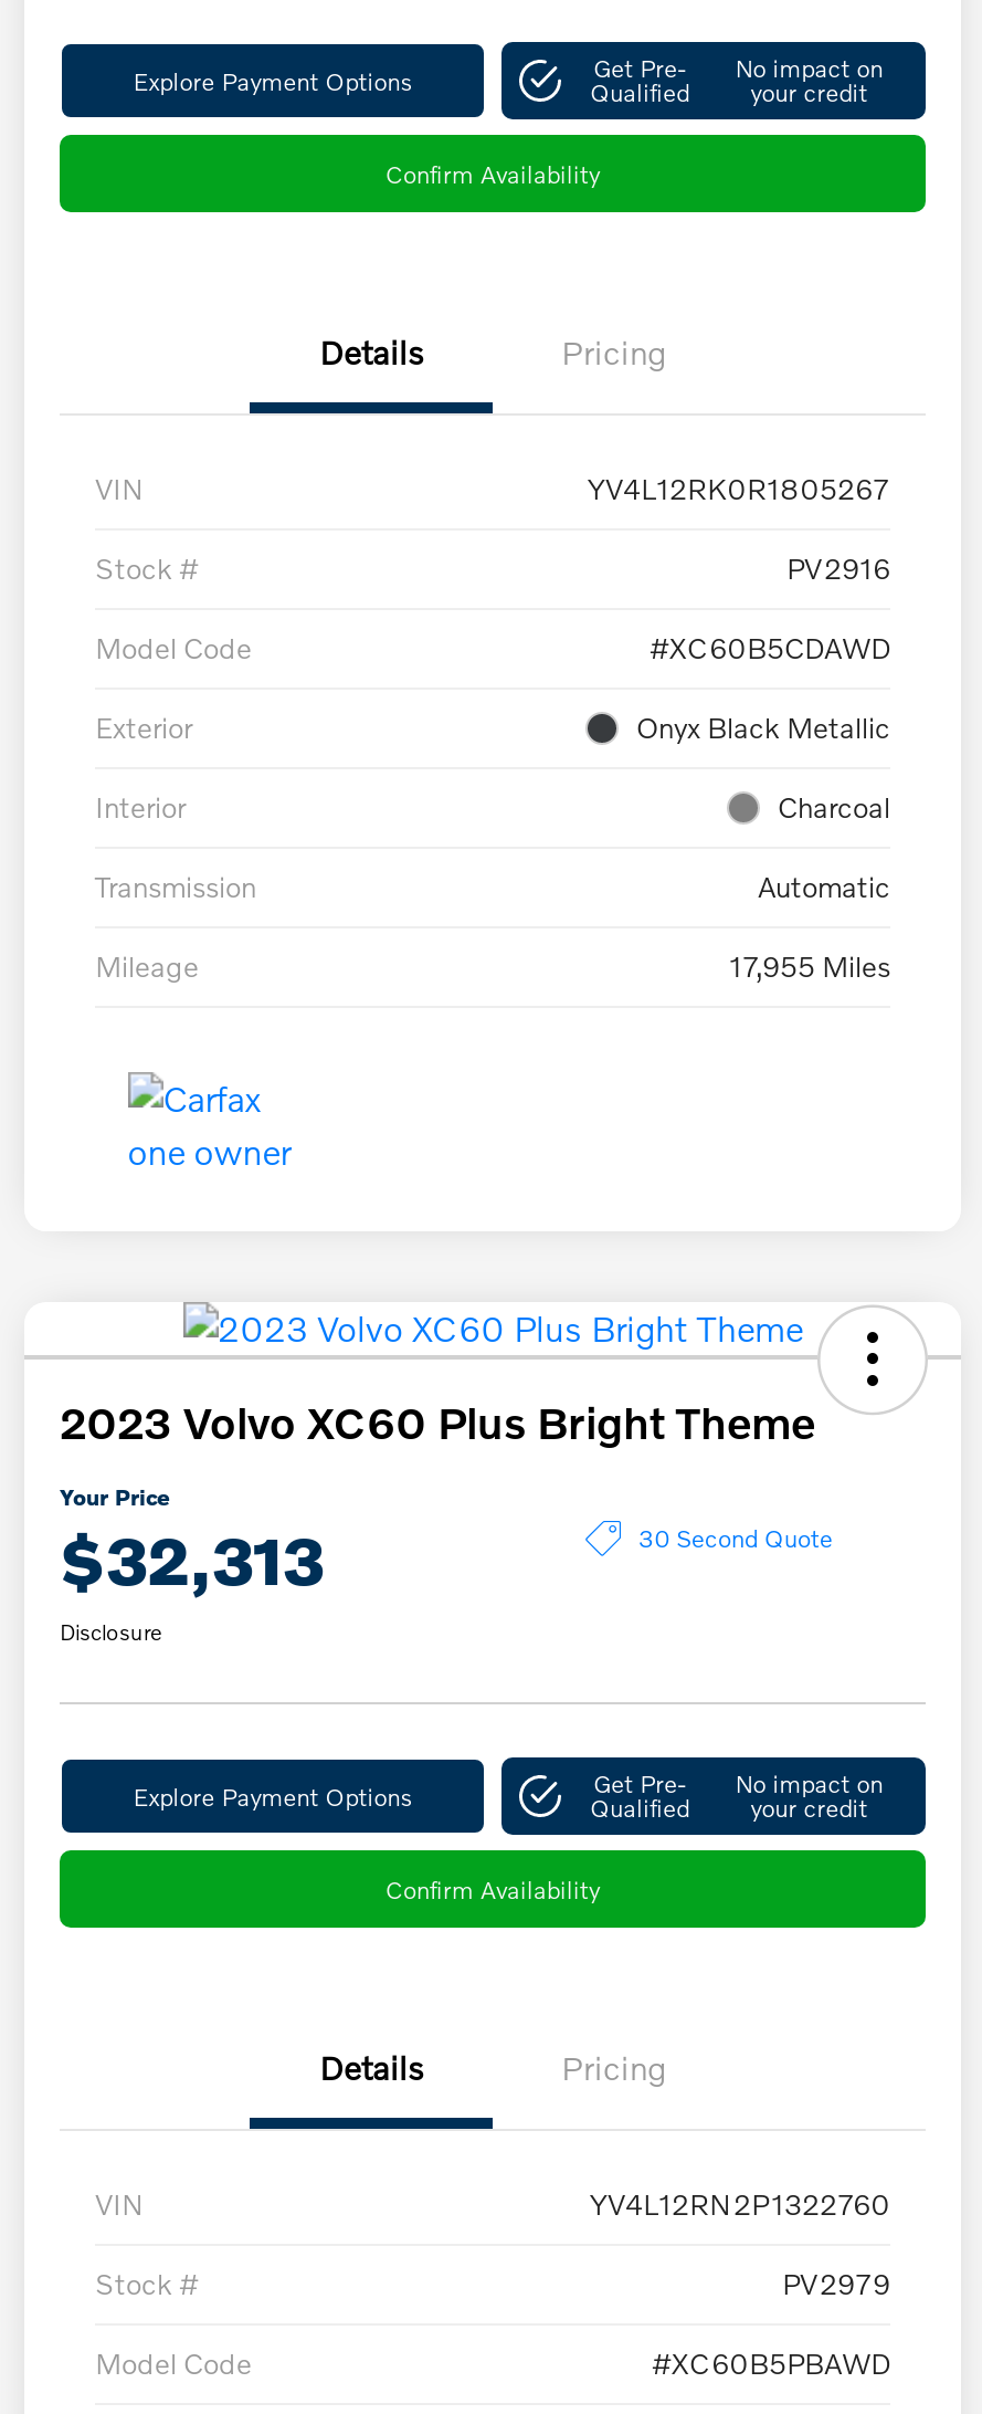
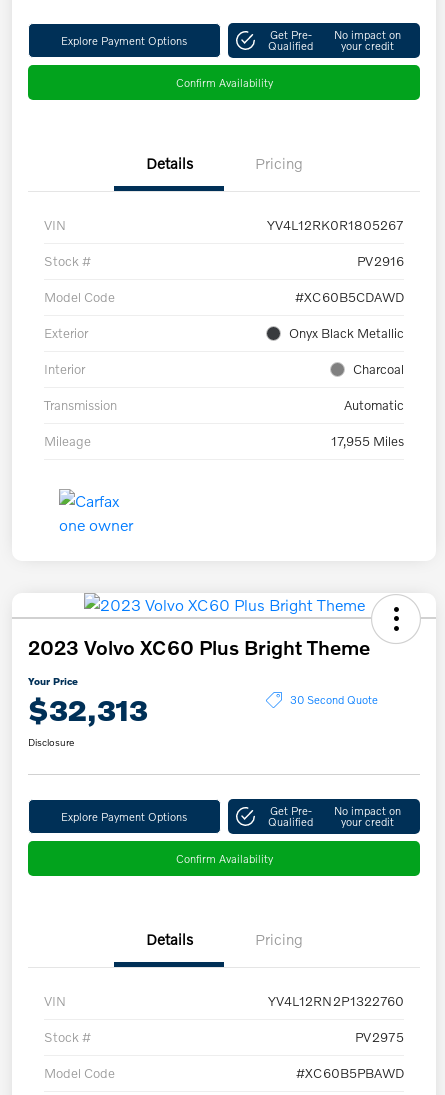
[782,2265,890,2301] PV2979 -> [355,1029,404,1045] PV2975

